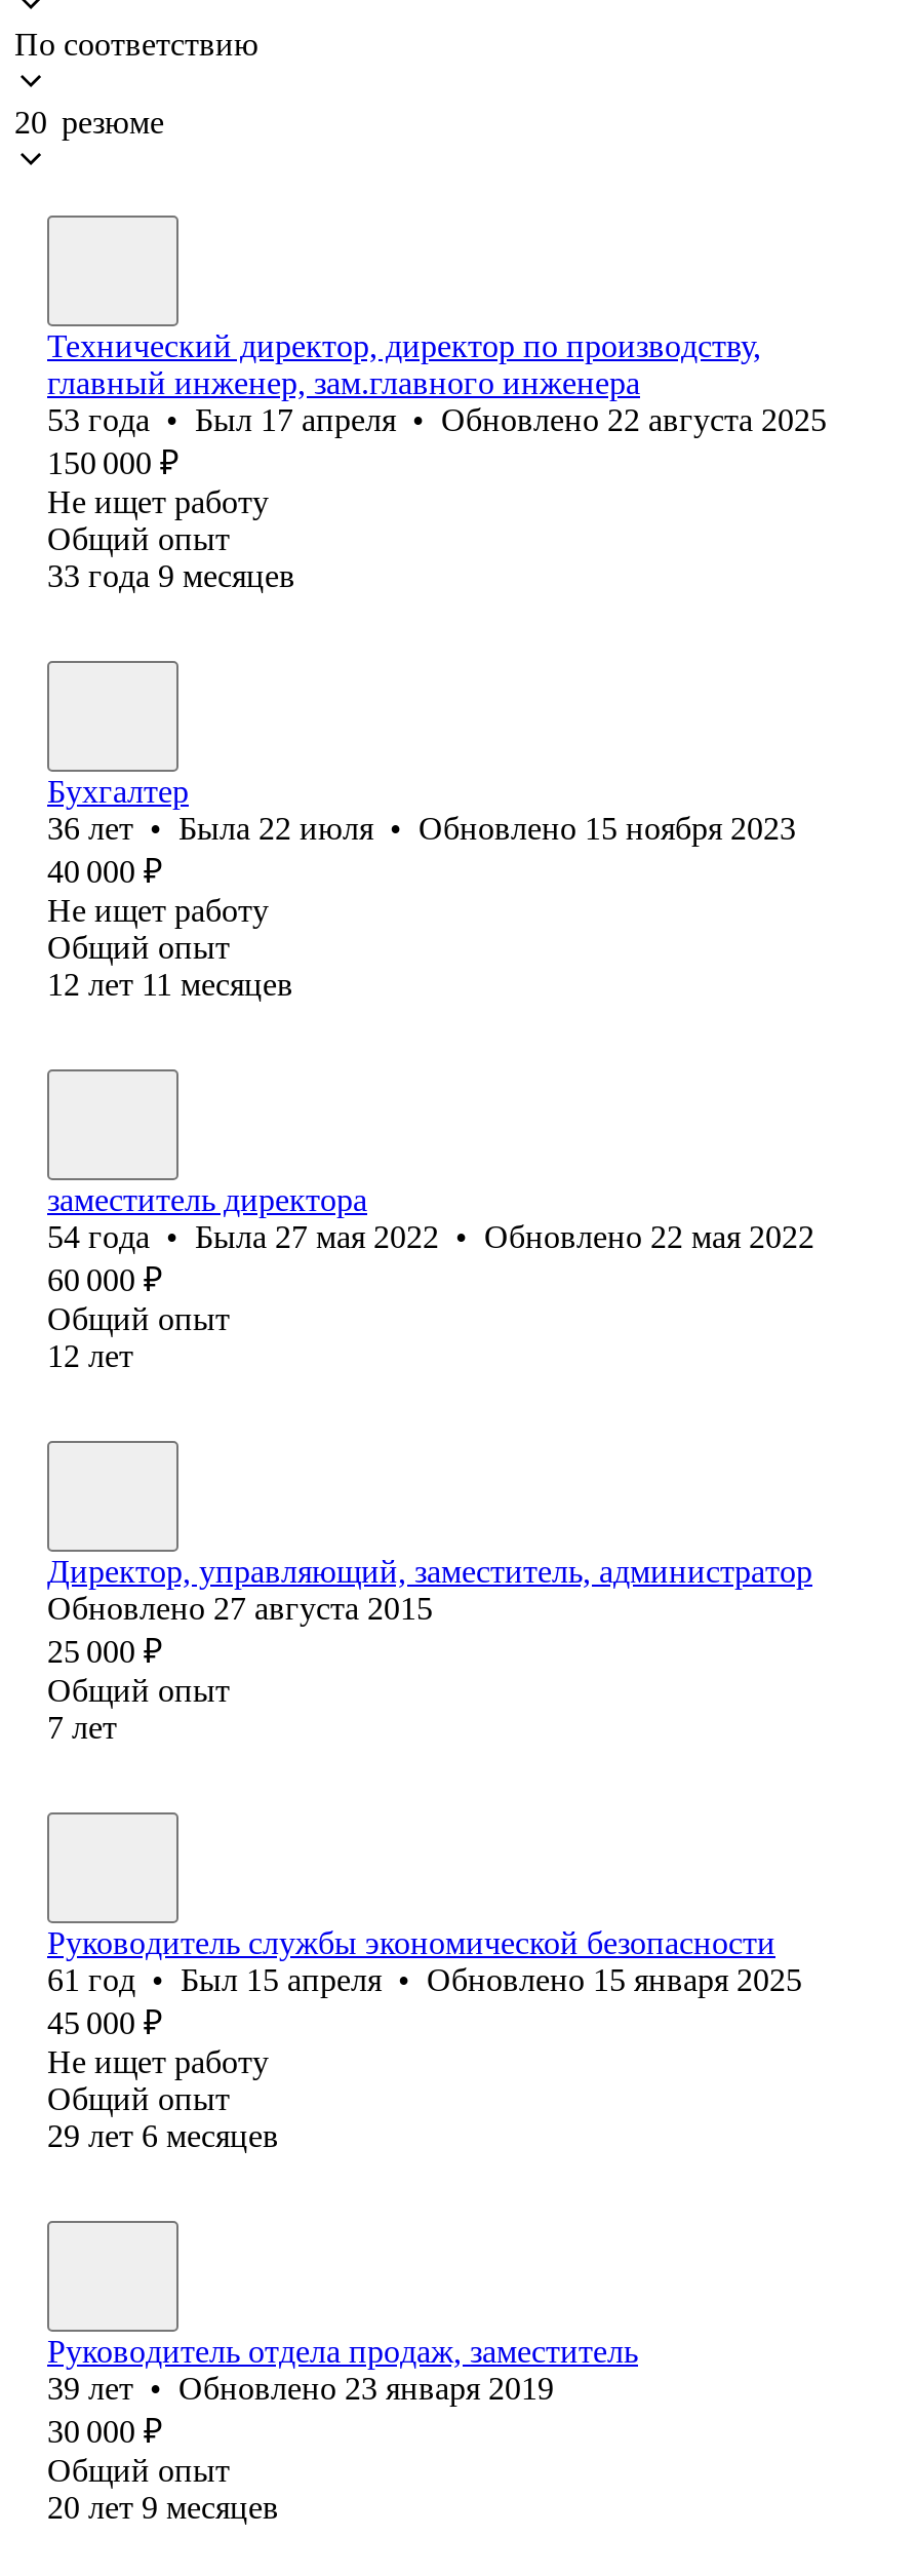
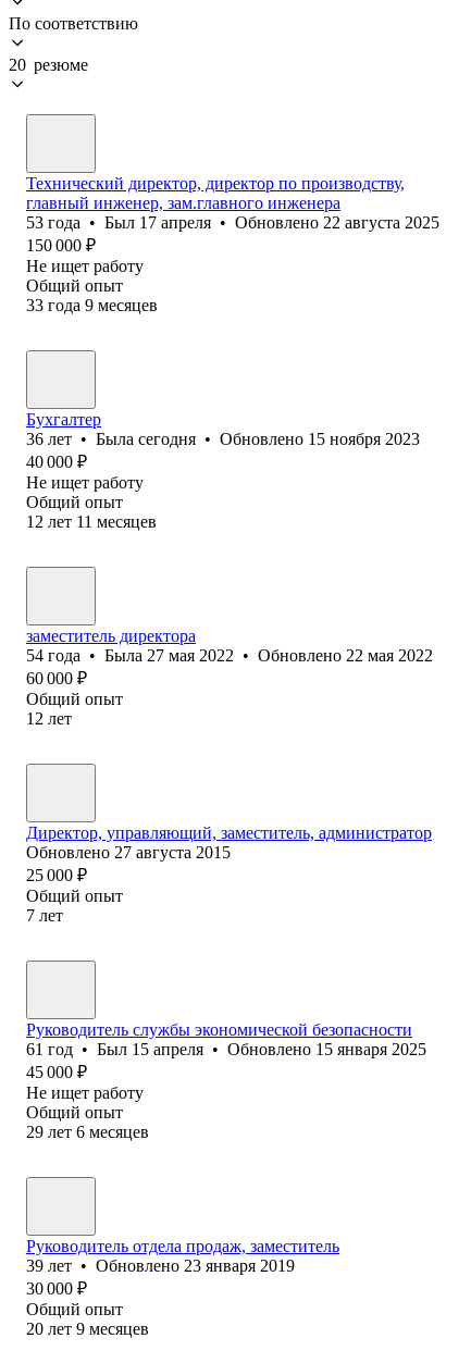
[47,811,796,845] 36 лет • Была 22 июля • Обновлено 15 ноября 2023 -> [26,430,420,448] 36 лет • Была сегодня • Обновлено 15 ноября 2023

